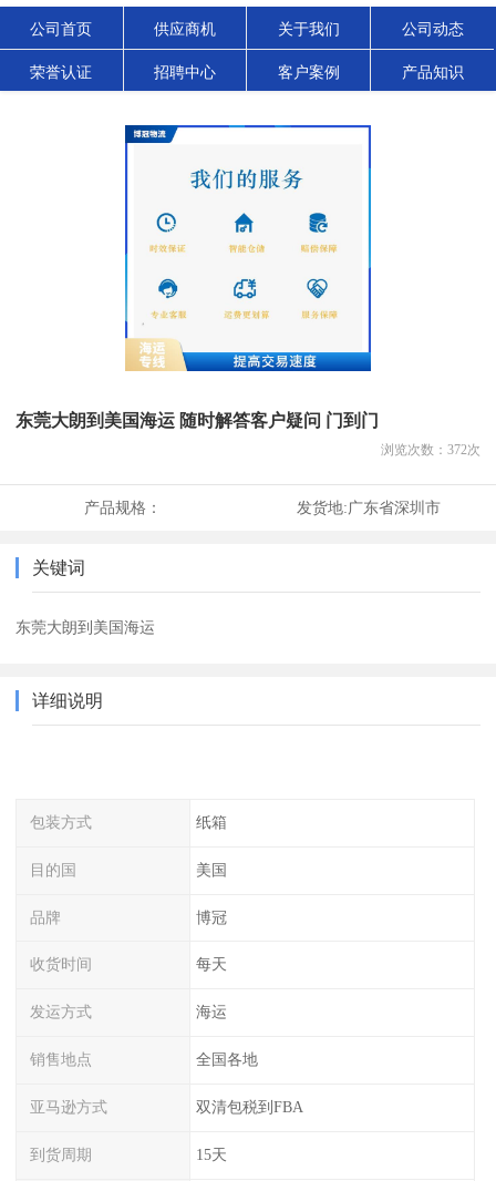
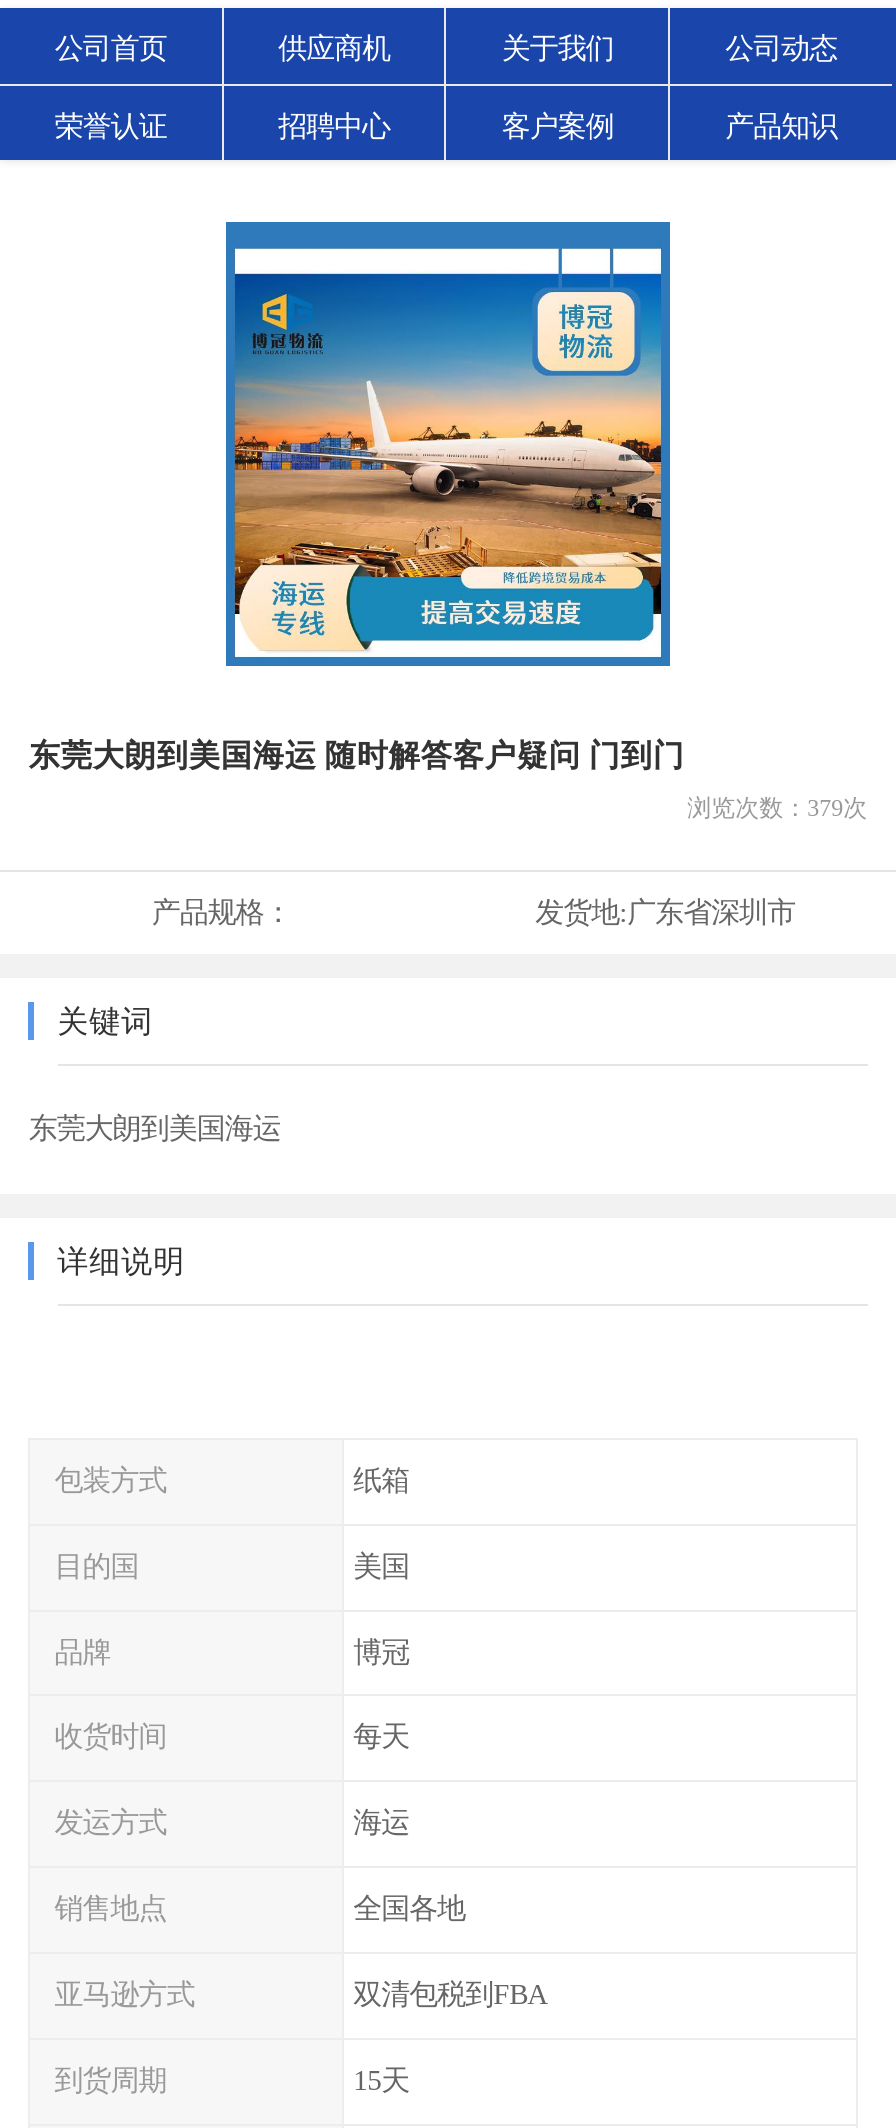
[124,125,371,372] [image] -> [224,222,670,668] [image]
[381,442,480,458] 浏览次数：372次 -> [687,794,867,822] 浏览次数：379次

